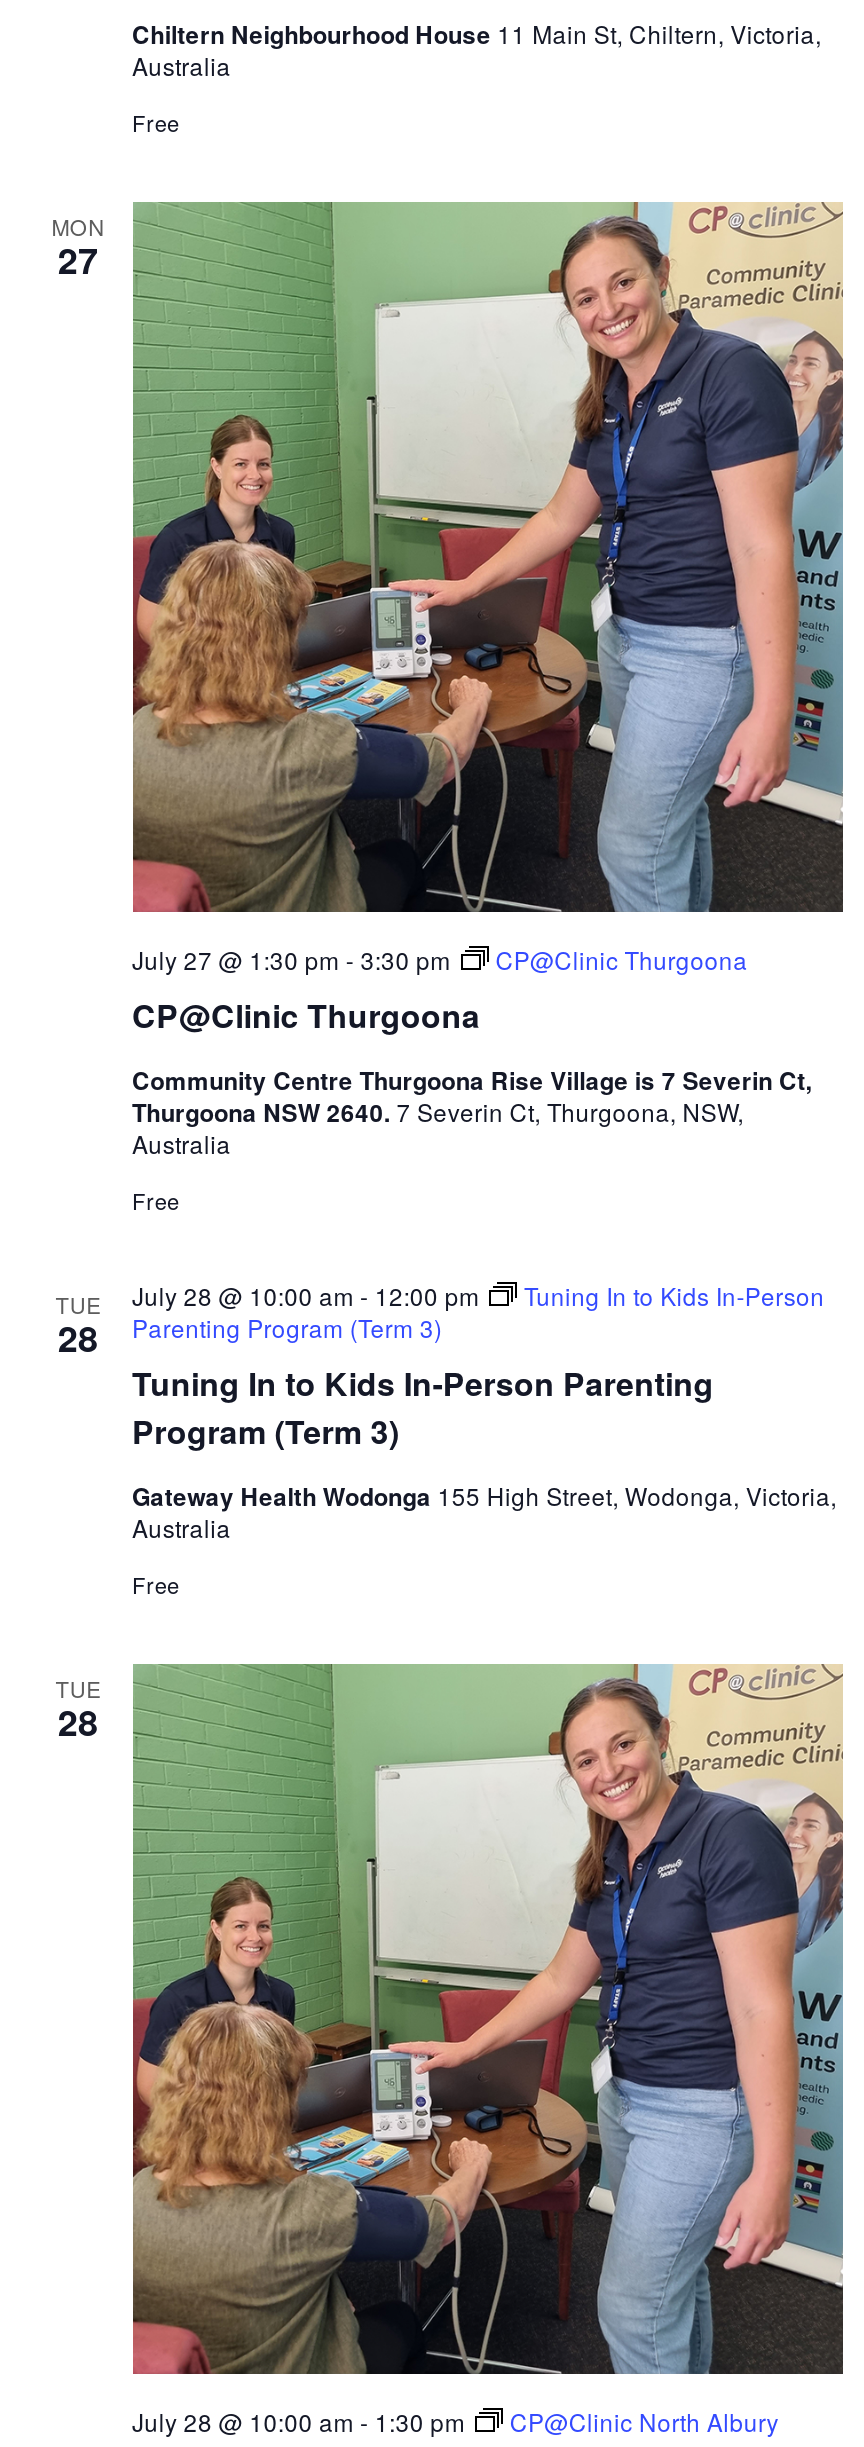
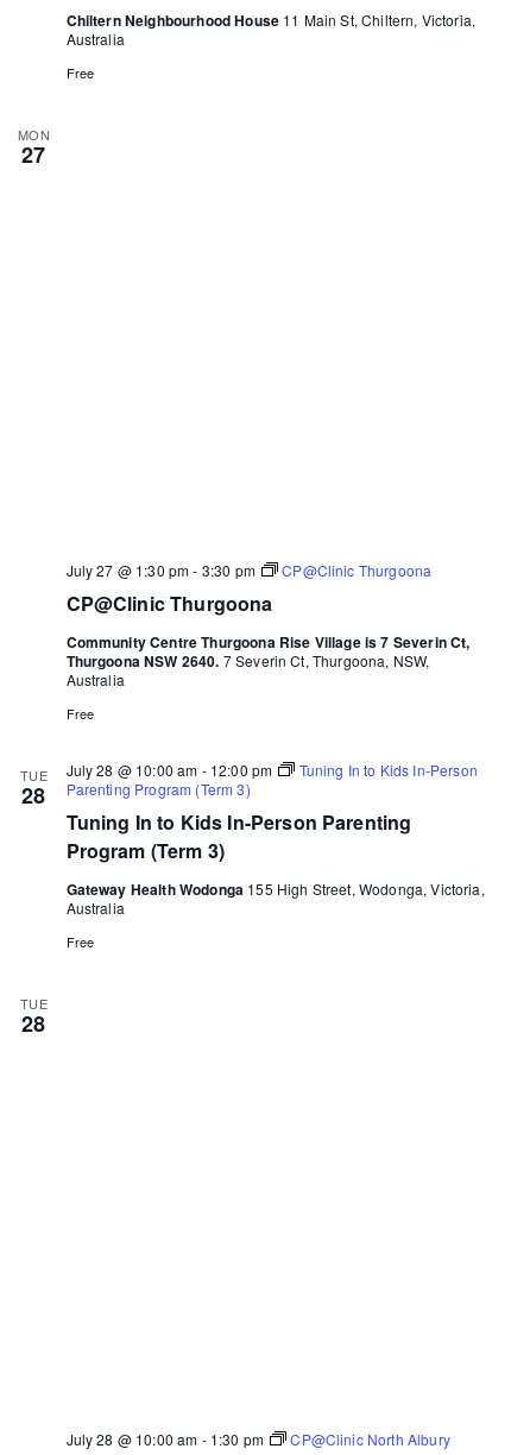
[131,200,845,914] [image] -> none
[131,1662,845,2376] [image] -> none

